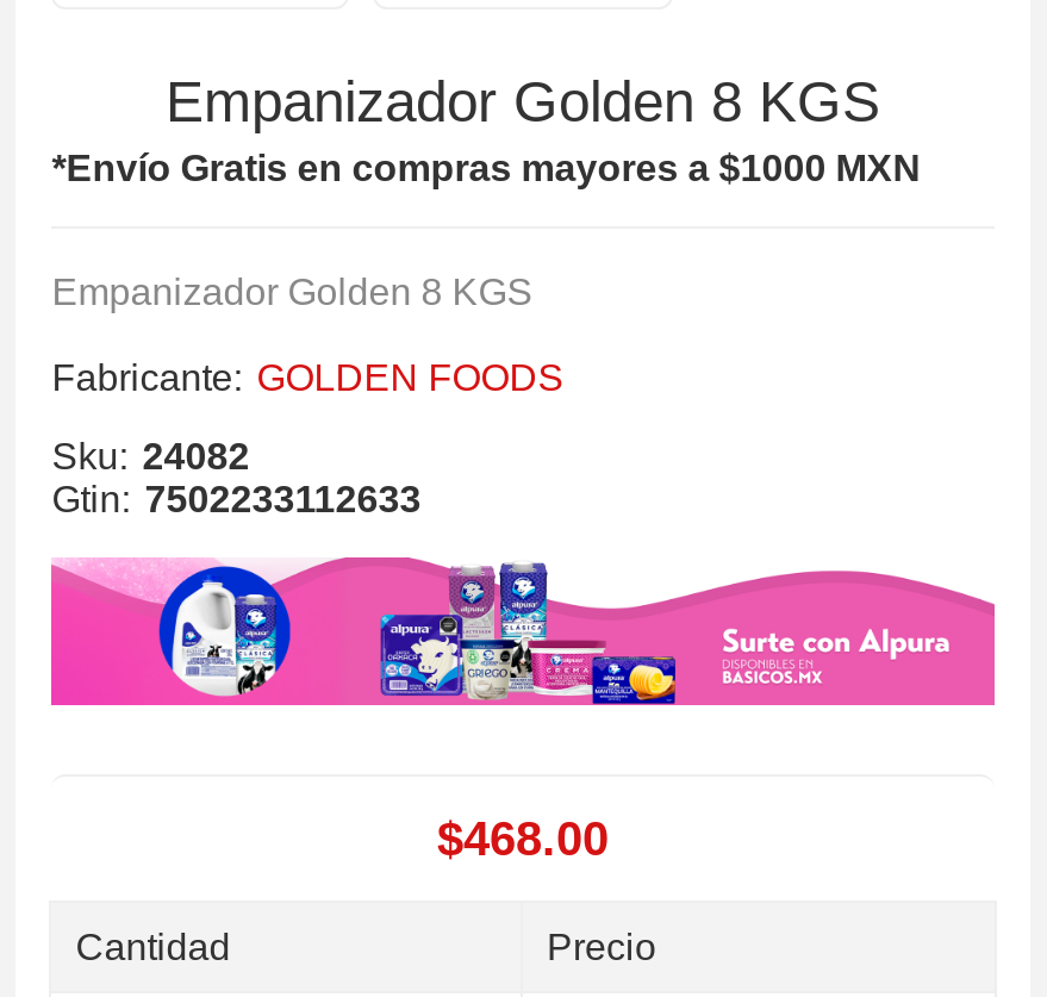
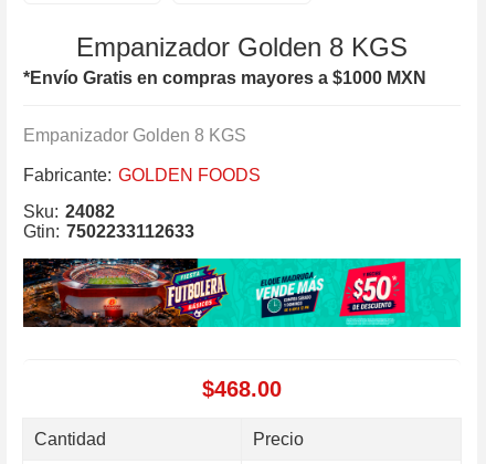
[49,555,997,708] [image] -> [22,257,462,328] [image]

